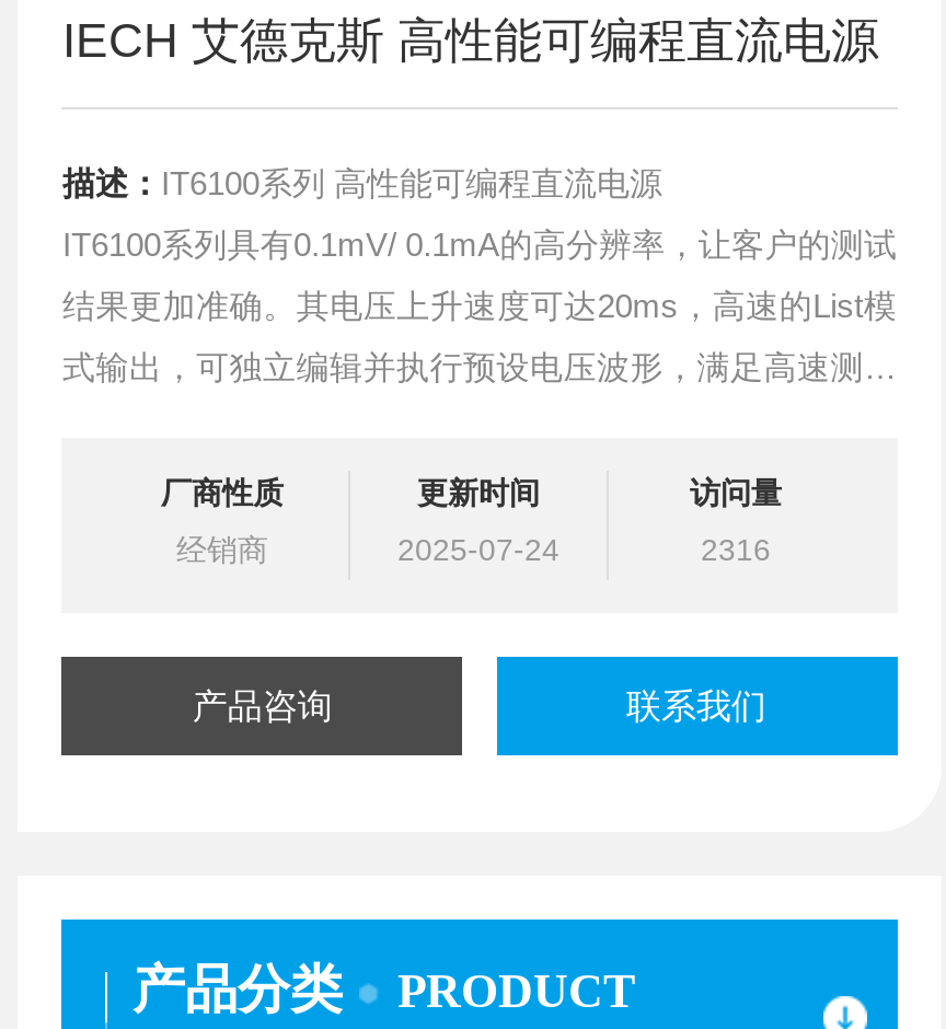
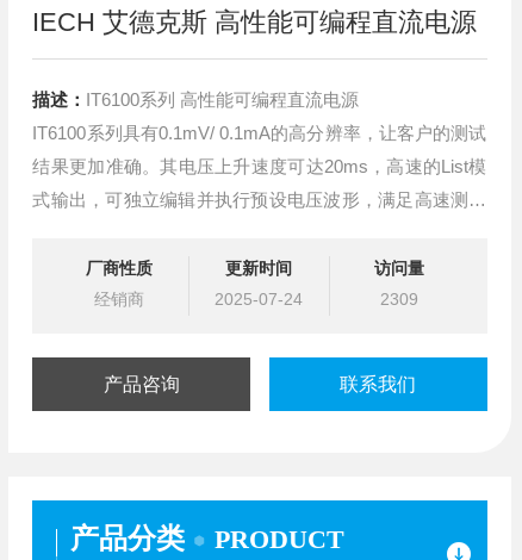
[701,532,771,567] 2316 -> [380,290,418,309] 2309

